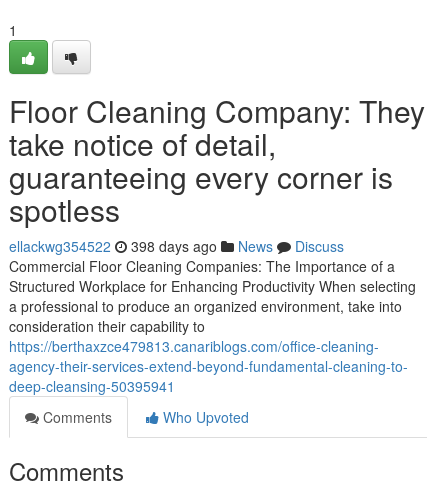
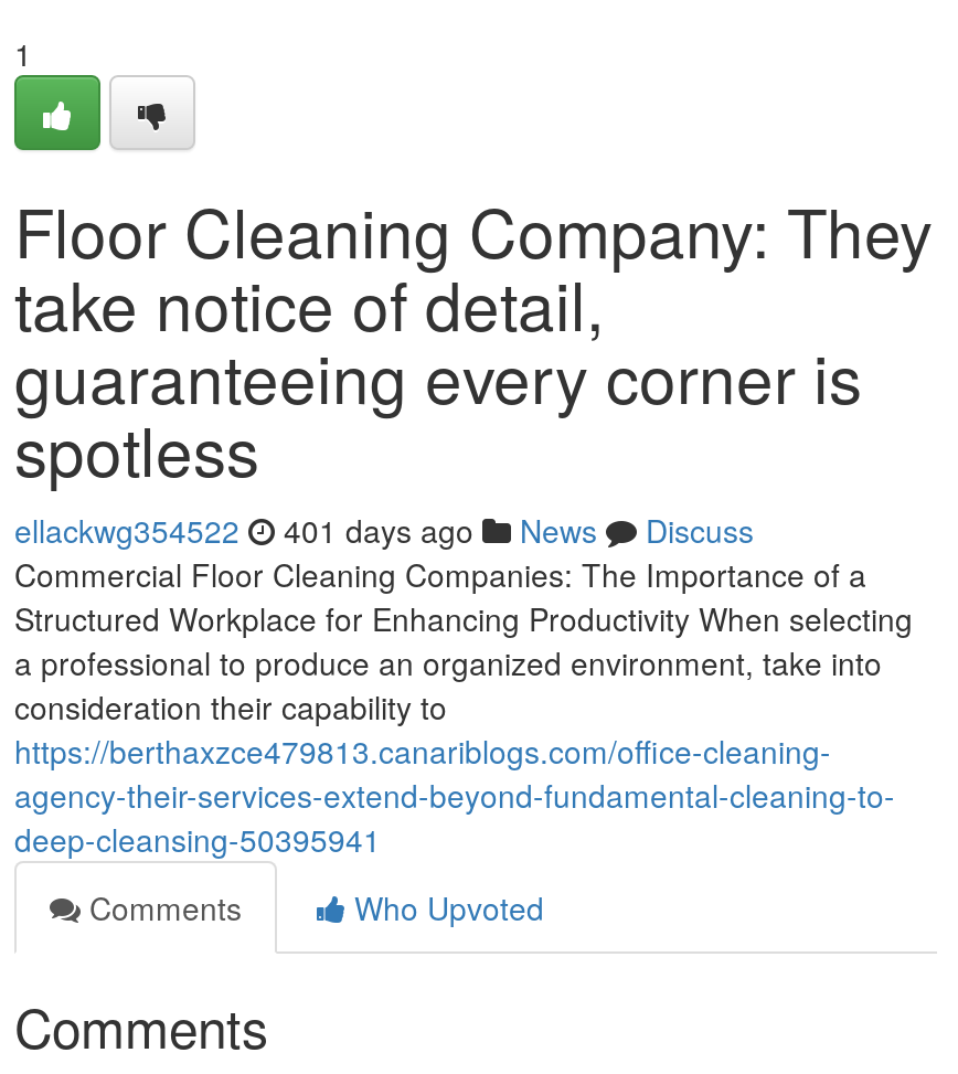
[9,236,344,256] ellackwg354522 398 days ago News Discuss -> [14,508,754,552] ellackwg354522 401 days ago News Discuss

